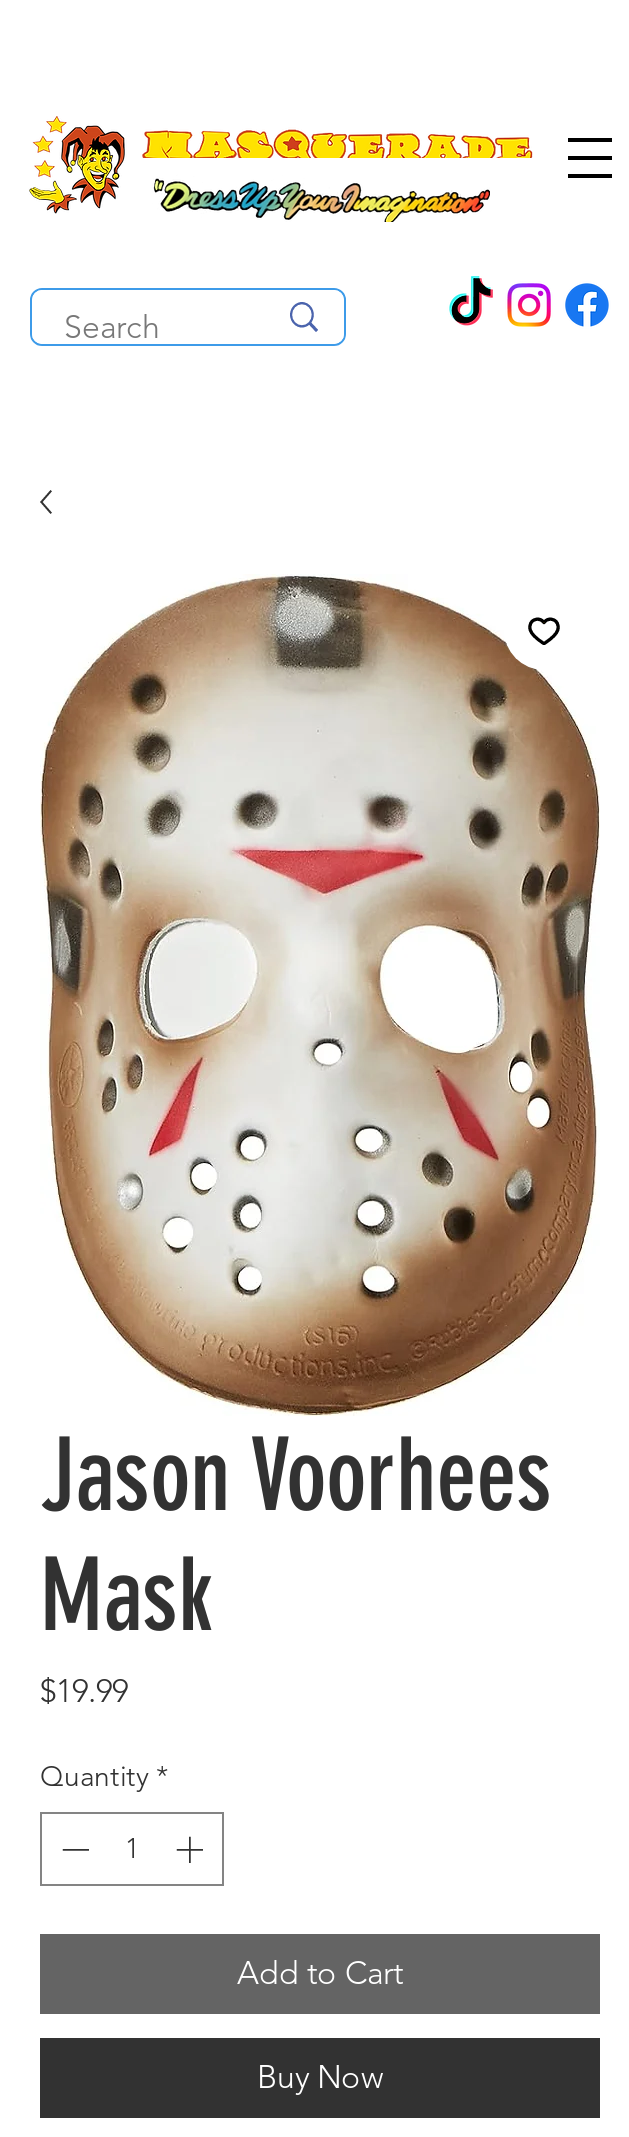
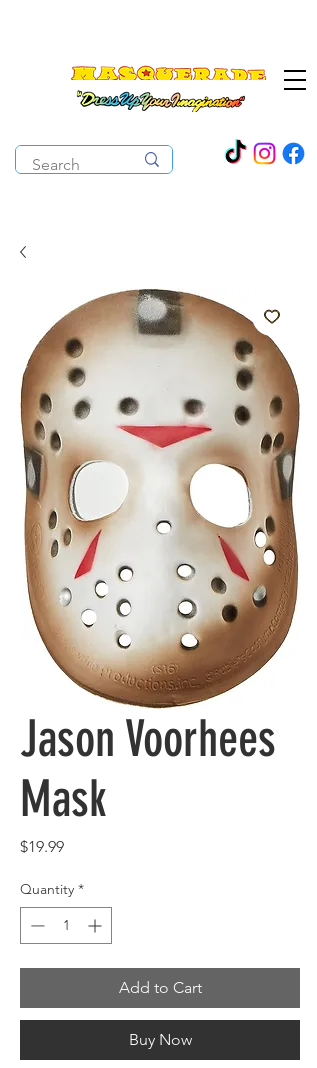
[28,116,128,214] [image] -> none

